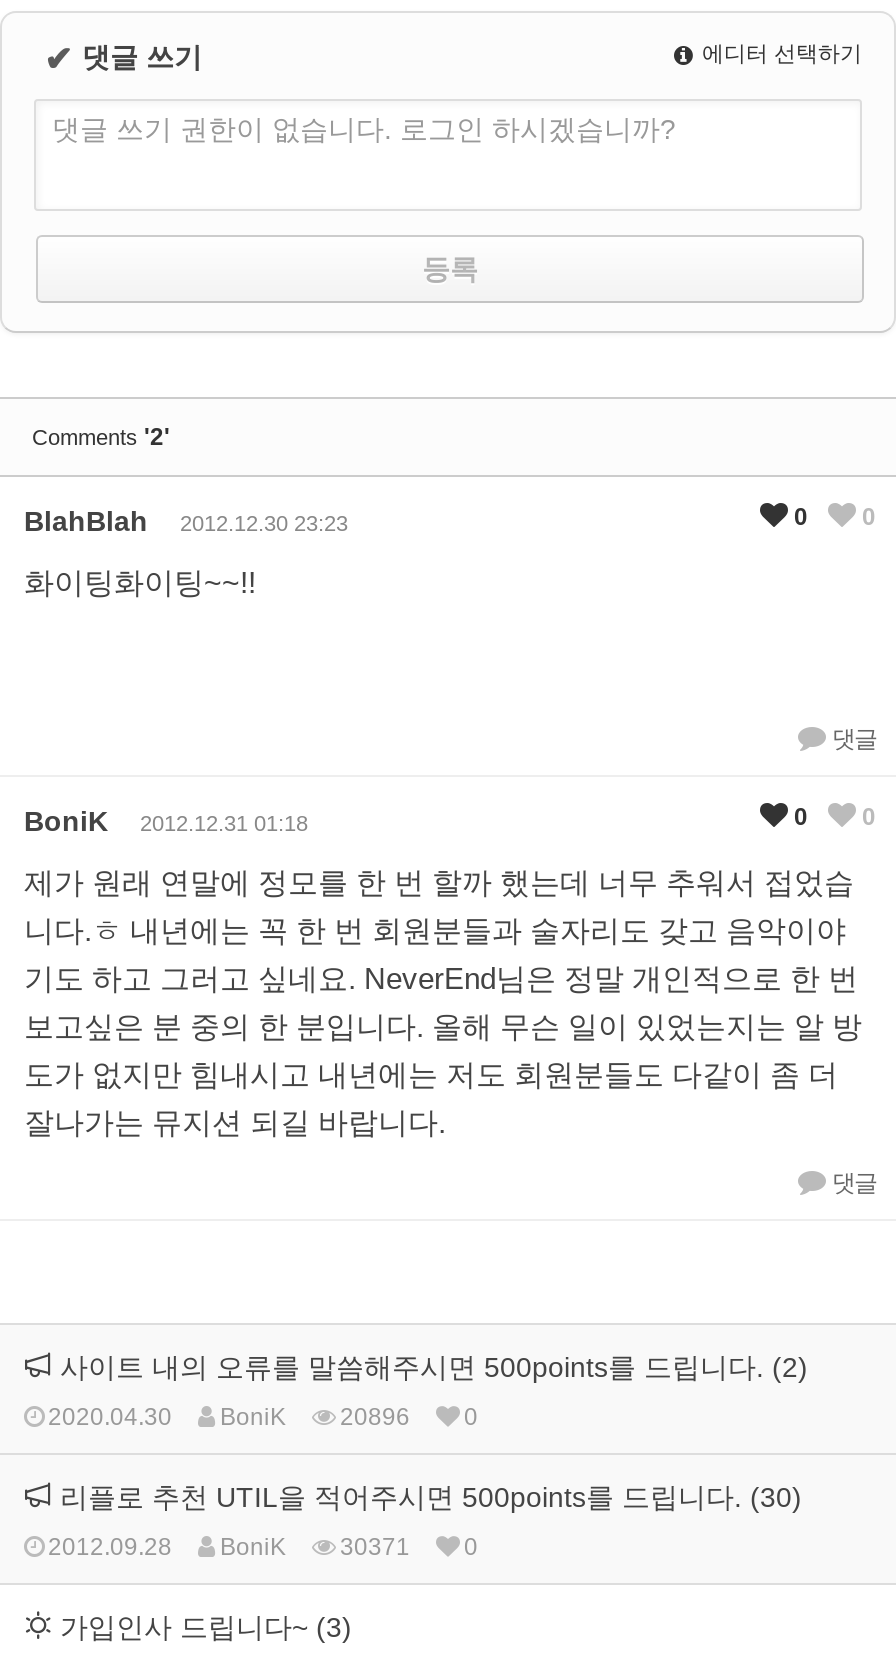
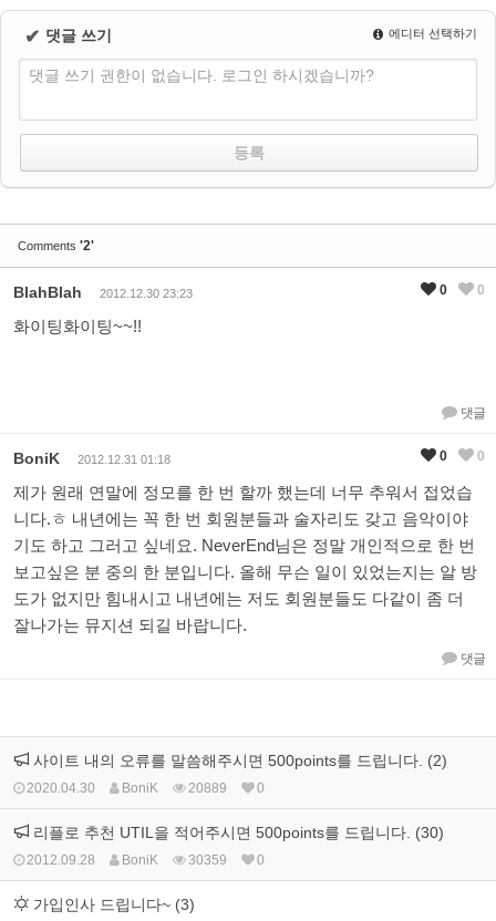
[48,1403,478,1431] 2020.04.30 BoniK 20896 0 -> [27,780,265,796] 2020.04.30 BoniK 20889 0
[48,1533,478,1561] 2012.09.28 BoniK 30371 0 -> [27,852,265,868] 2012.09.28 BoniK 30359 0

